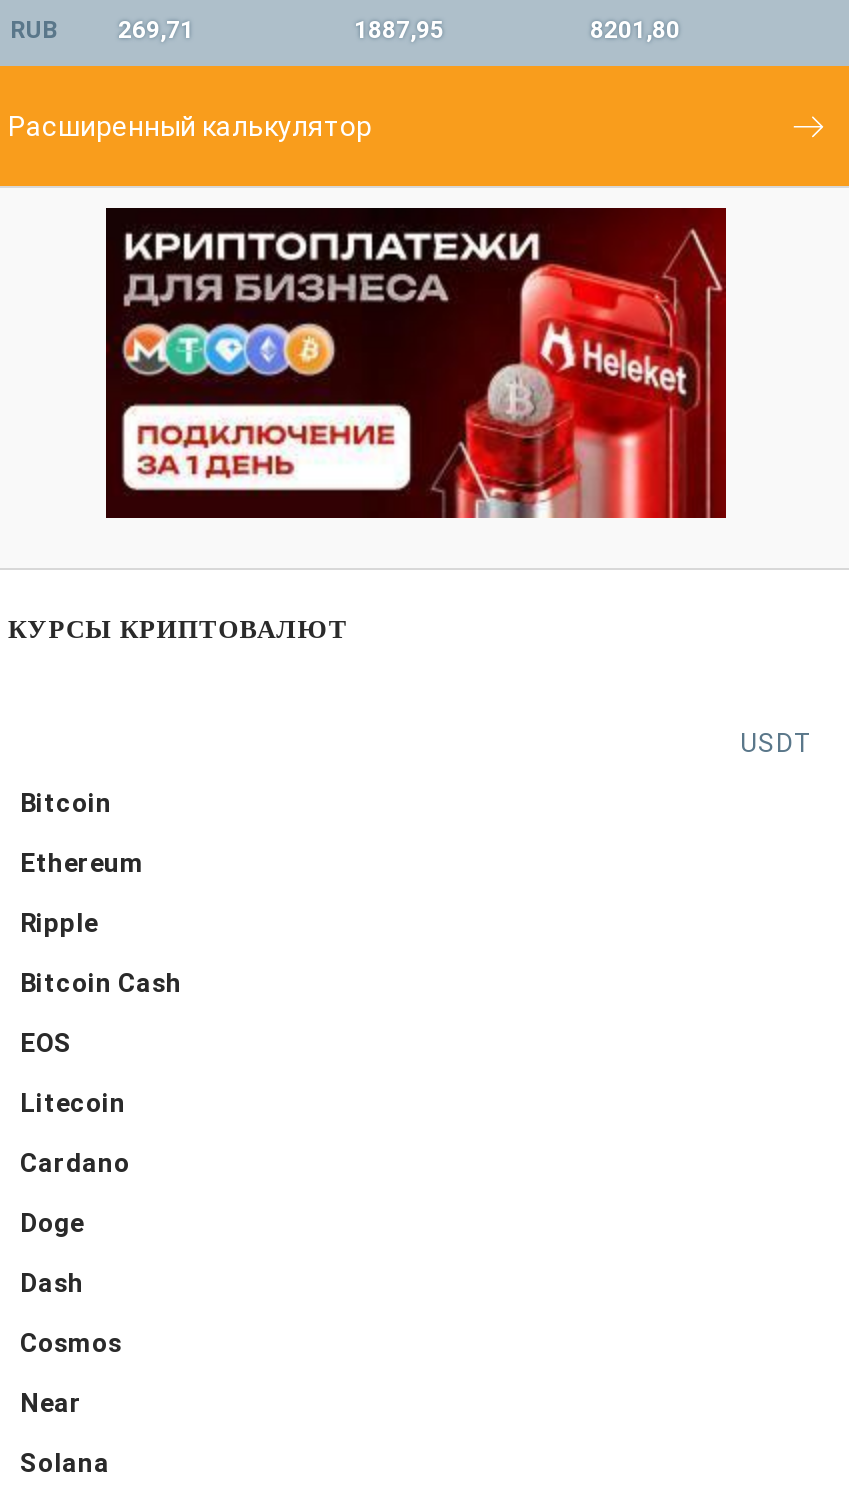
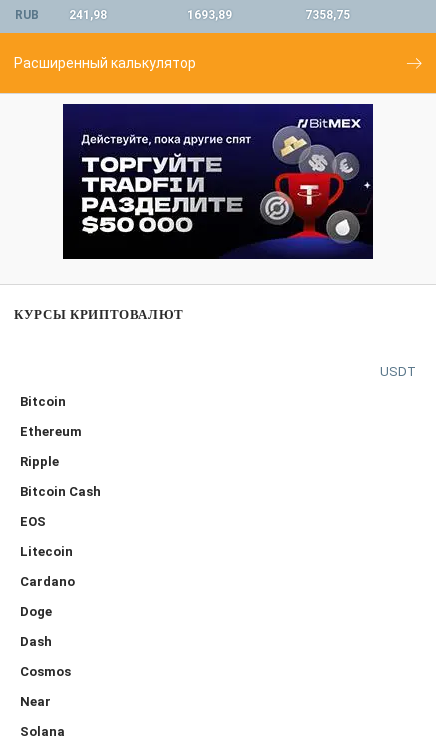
[118,17,194,45] 269,71 -> [69,8,107,22] 241,98
[354,17,444,45] 1887,95 -> [187,8,232,22] 1693,89
[590,17,680,45] 8201,80 -> [305,8,350,22] 7358,75
[106,206,728,520] [image] -> [63,103,374,260] [image]

